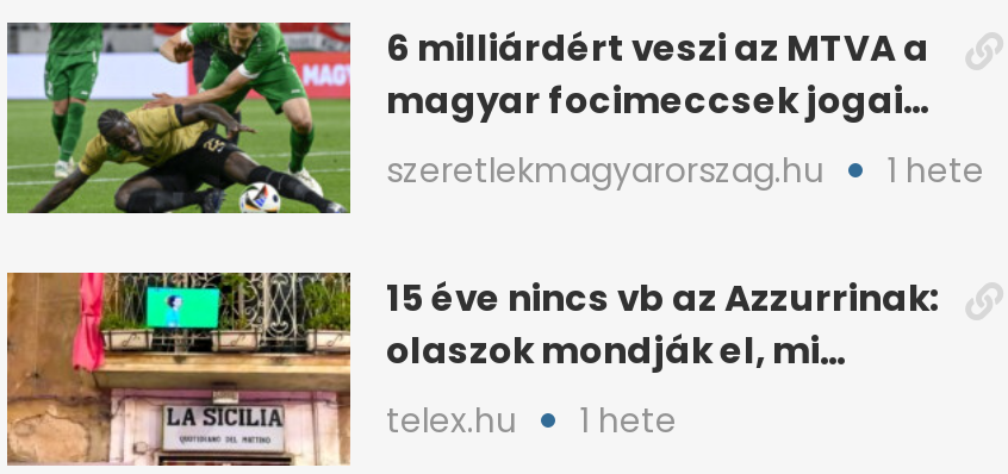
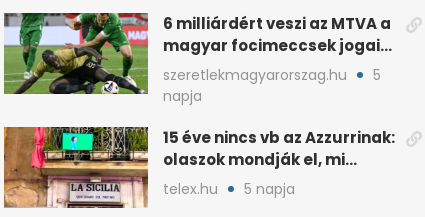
[886,147,984,195] 1 hete -> [163,65,381,106] 5 | napja
[579,398,677,446] 1 hete -> [244,179,295,199] 5 napja

